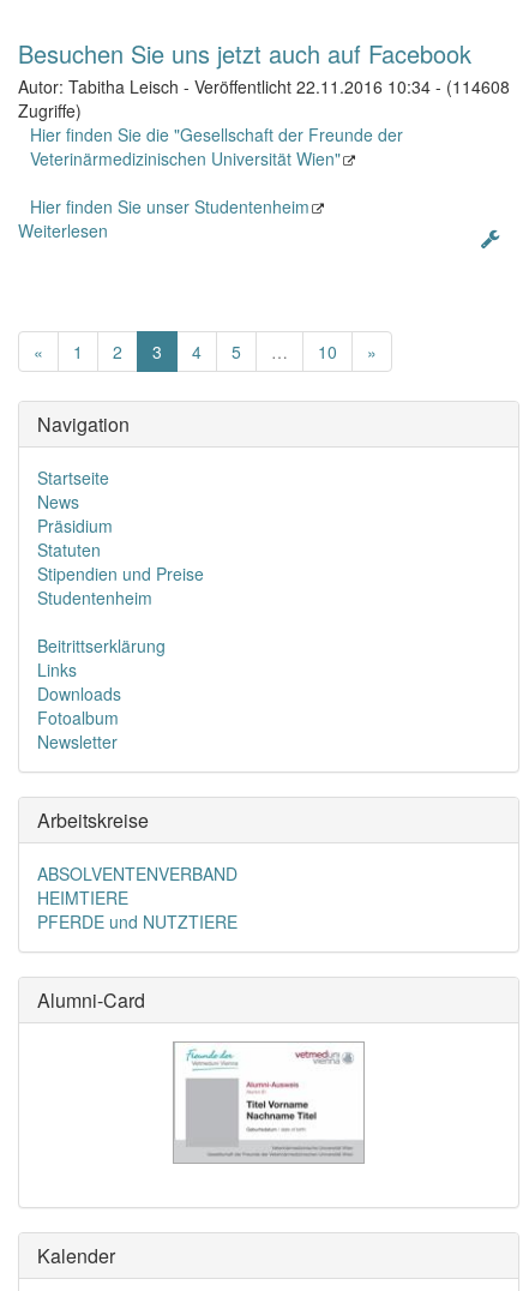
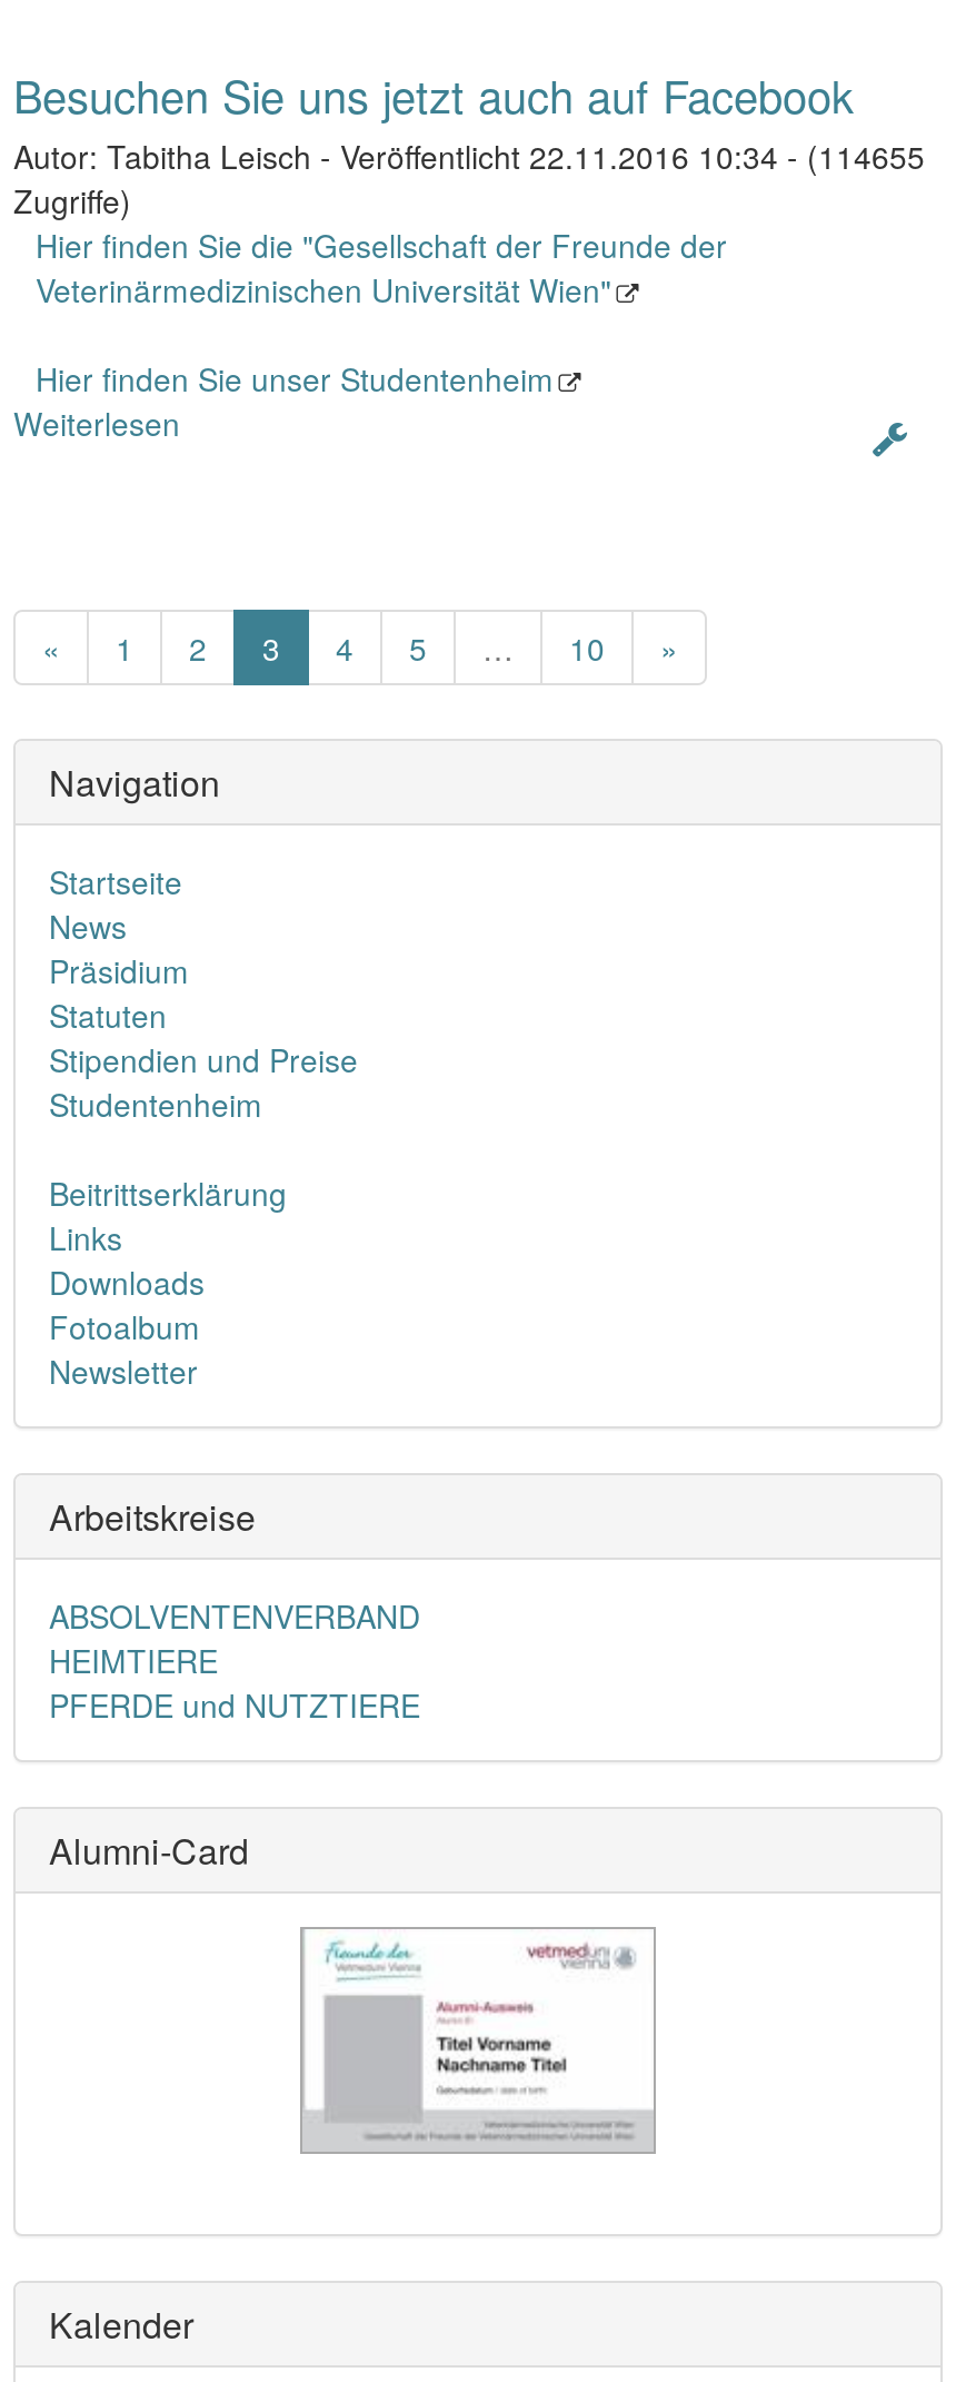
[18,74,510,98] Autor: Tabitha Leisch - Veröffentlicht 22.11.2016 10:34 - (114608 -> [13,134,925,178] Autor: Tabitha Leisch - Veröffentlicht 22.11.2016 10:34 - (114655

